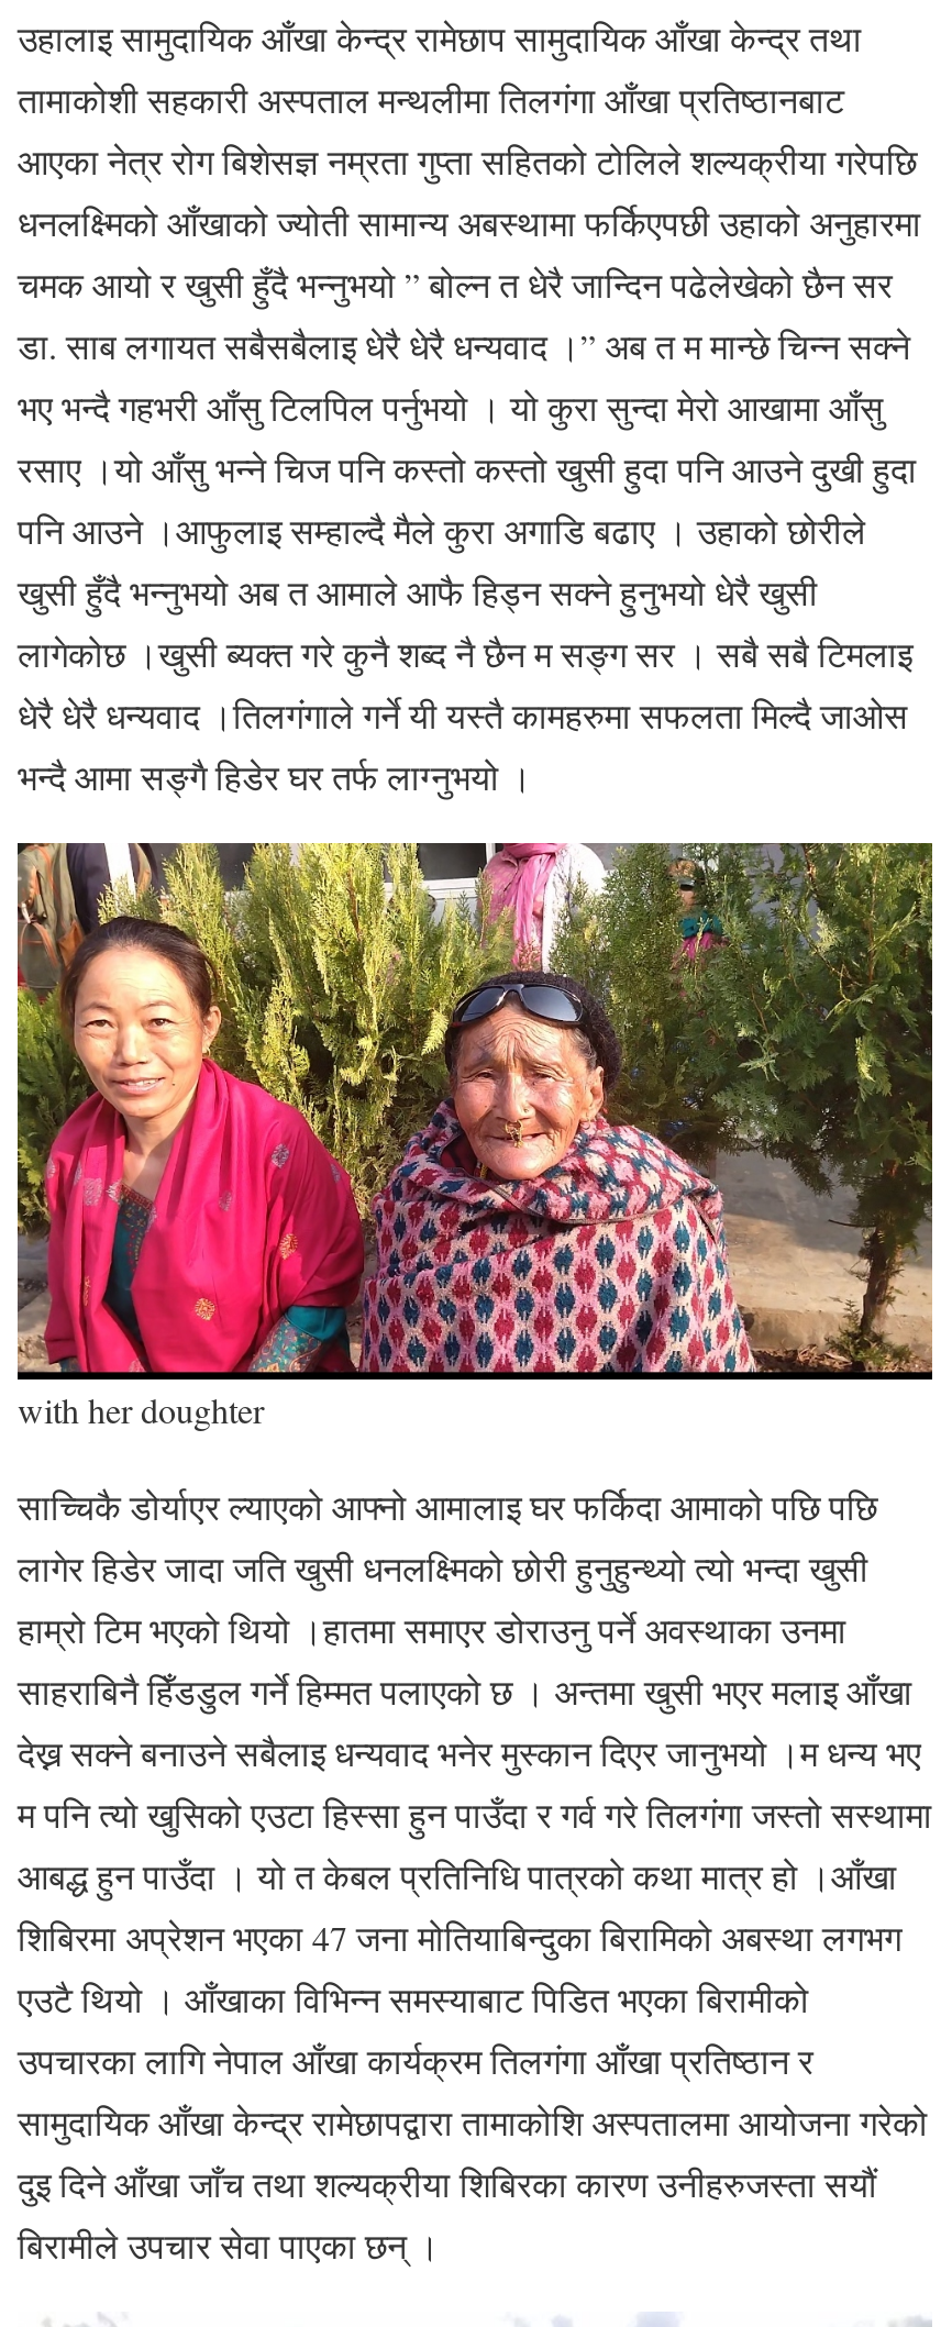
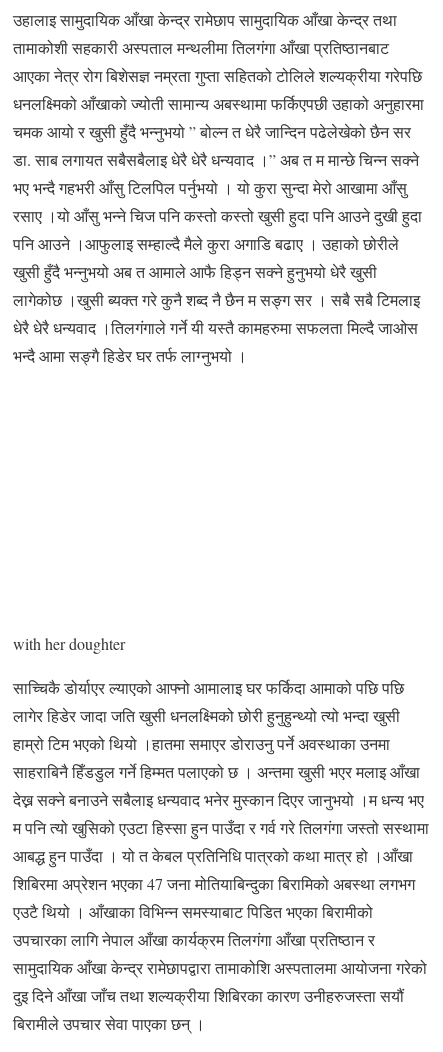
[15,841,934,1382] [image] -> none

